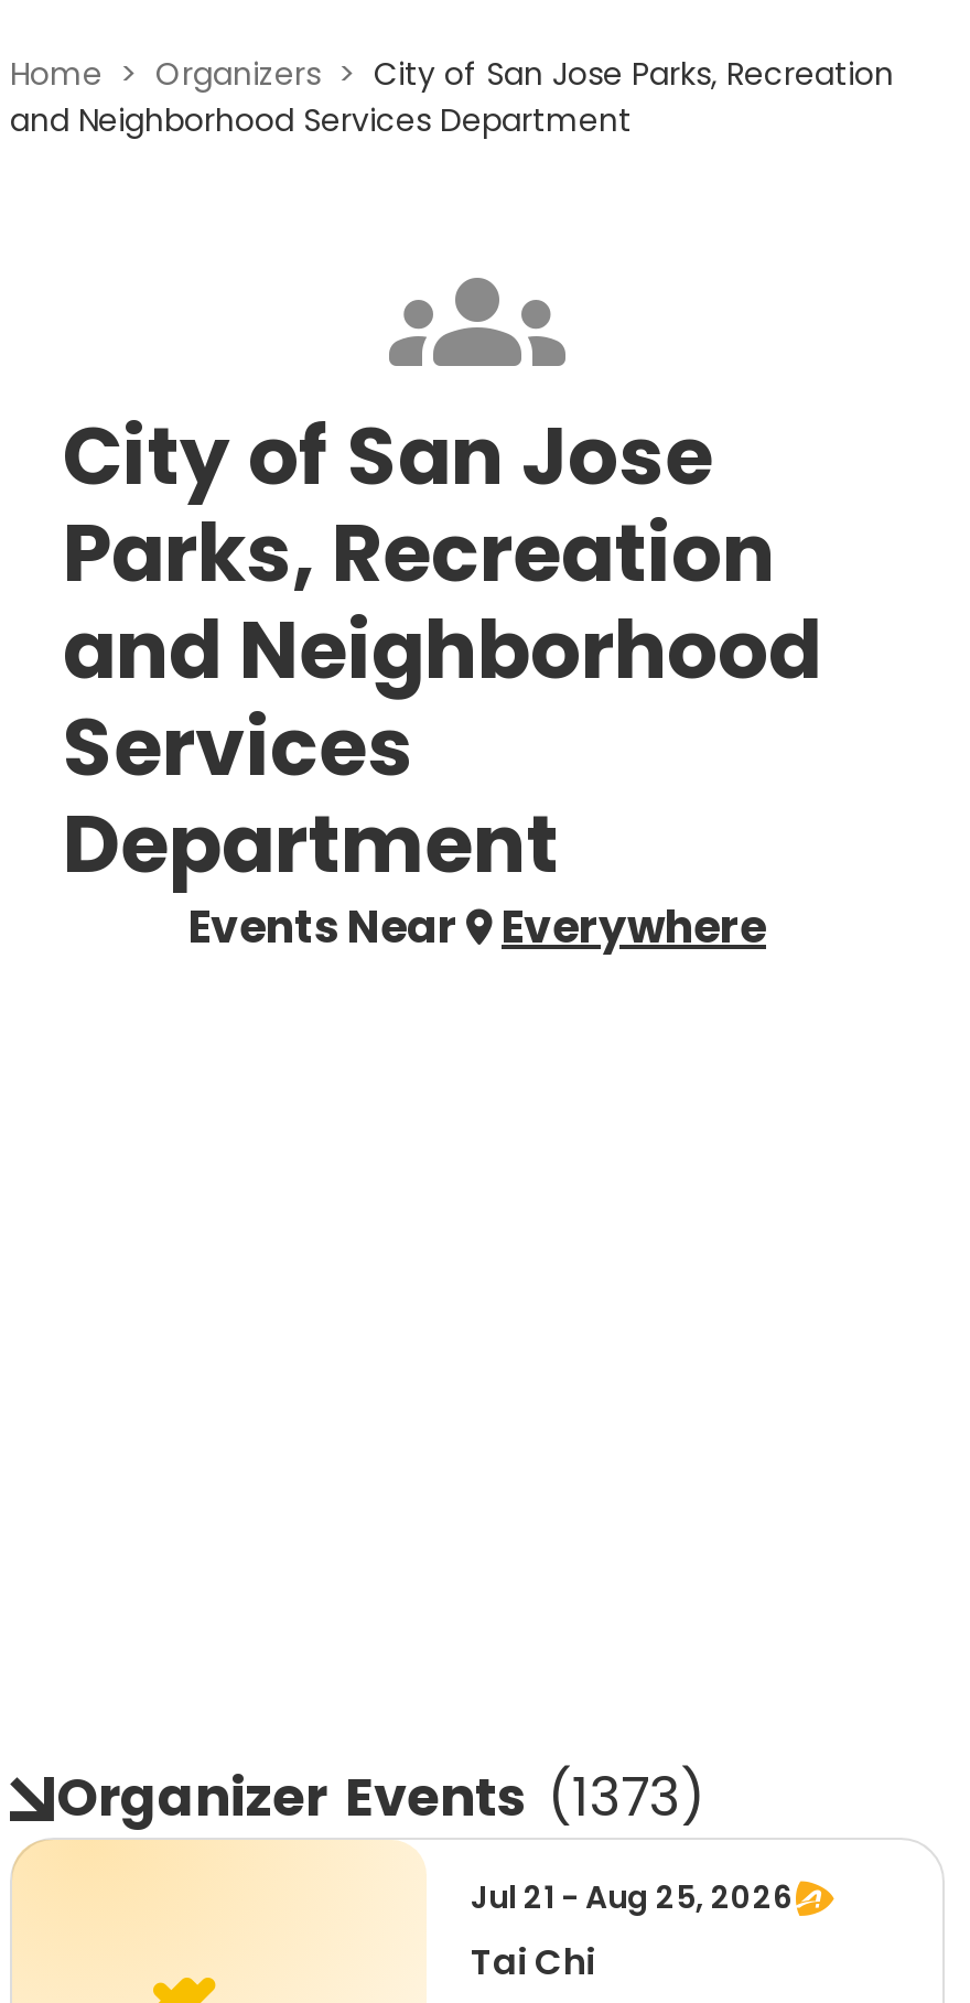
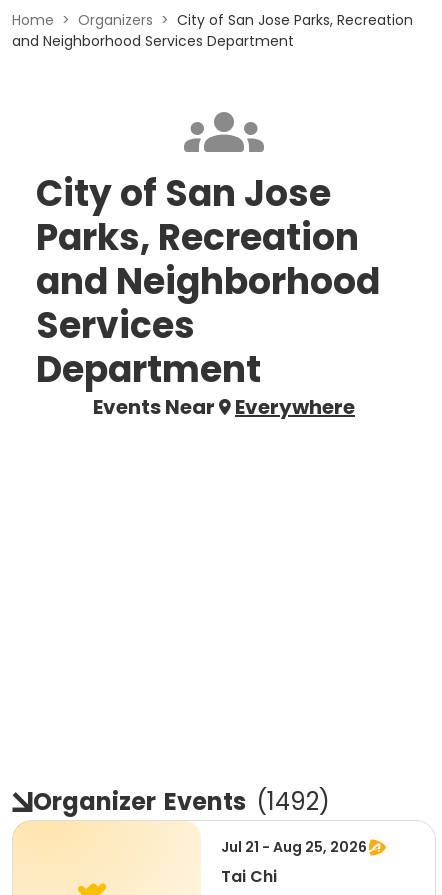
[56,1760,704,1833] Organizer Events (1373) -> [33,785,330,818] Organizer Events (1492)

